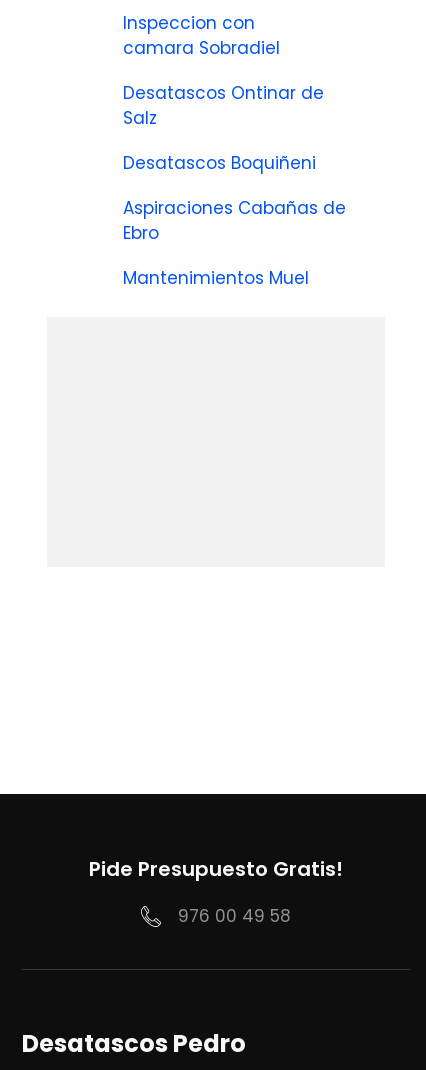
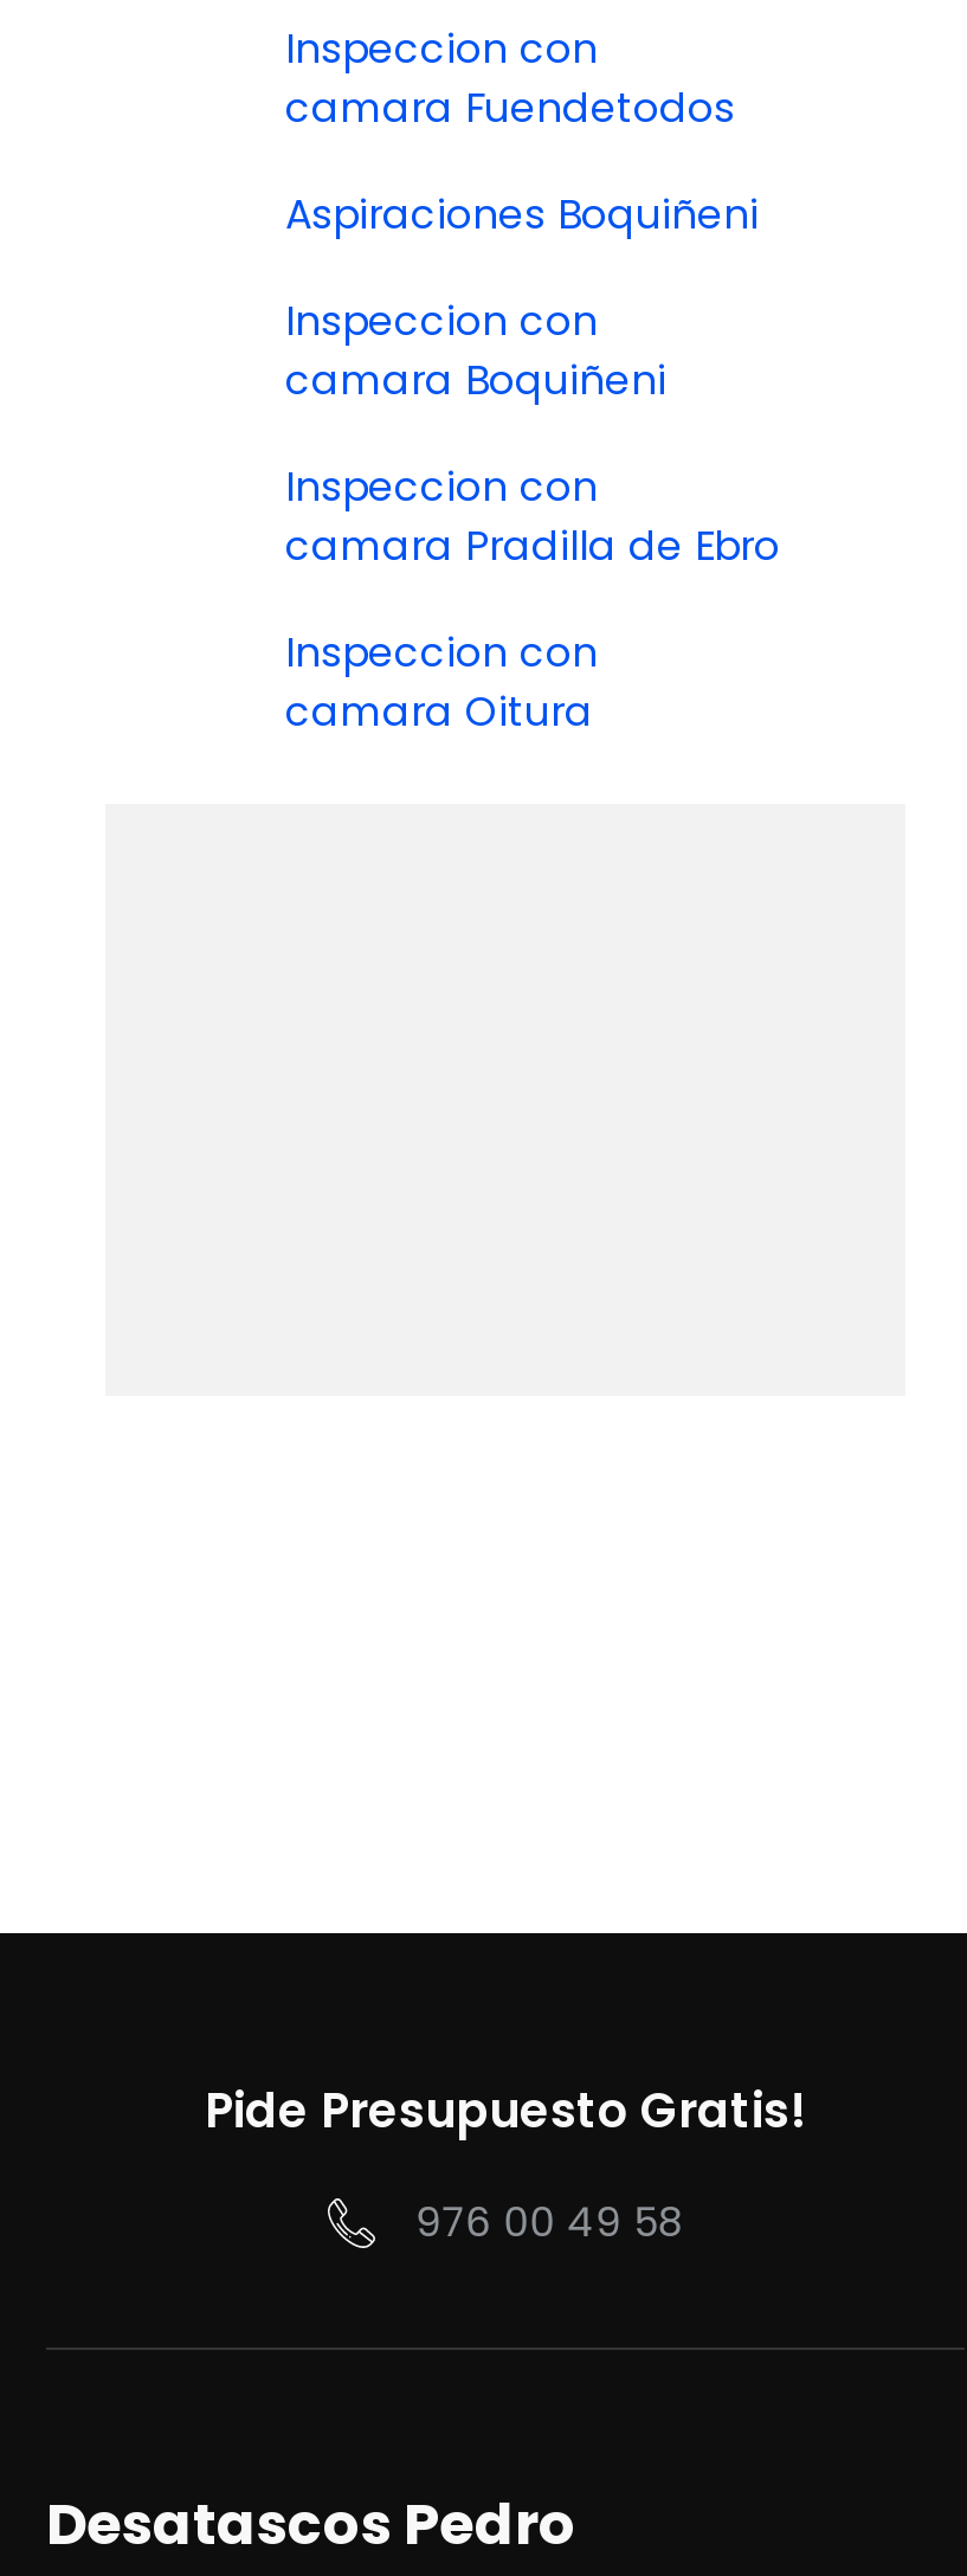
[123,36,285,60] camara Sobradiel -> [285,80,747,137] camara Fuendetodos
[123,81,324,130] Desatascos Ontinar de | Salz -> [285,187,771,244] Aspiraciones Boquiñeni
[123,151,321,175] Desatascos Boquiñeni -> [285,294,678,410] Inspeccion con | camara Boquiñeni
[123,196,346,245] Aspiraciones Cabañas de | Ebro -> [285,459,792,575] Inspeccion con | camara Pradilla de Ebro
[123,266,314,290] Mantenimientos Muel -> [285,625,605,741] Inspeccion con | camara Oitura

